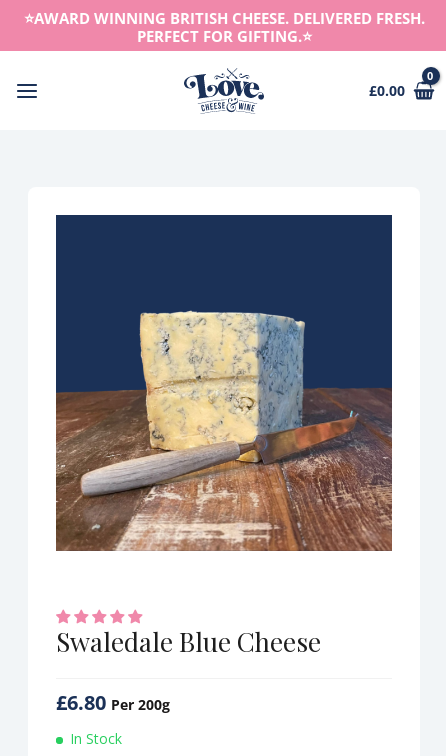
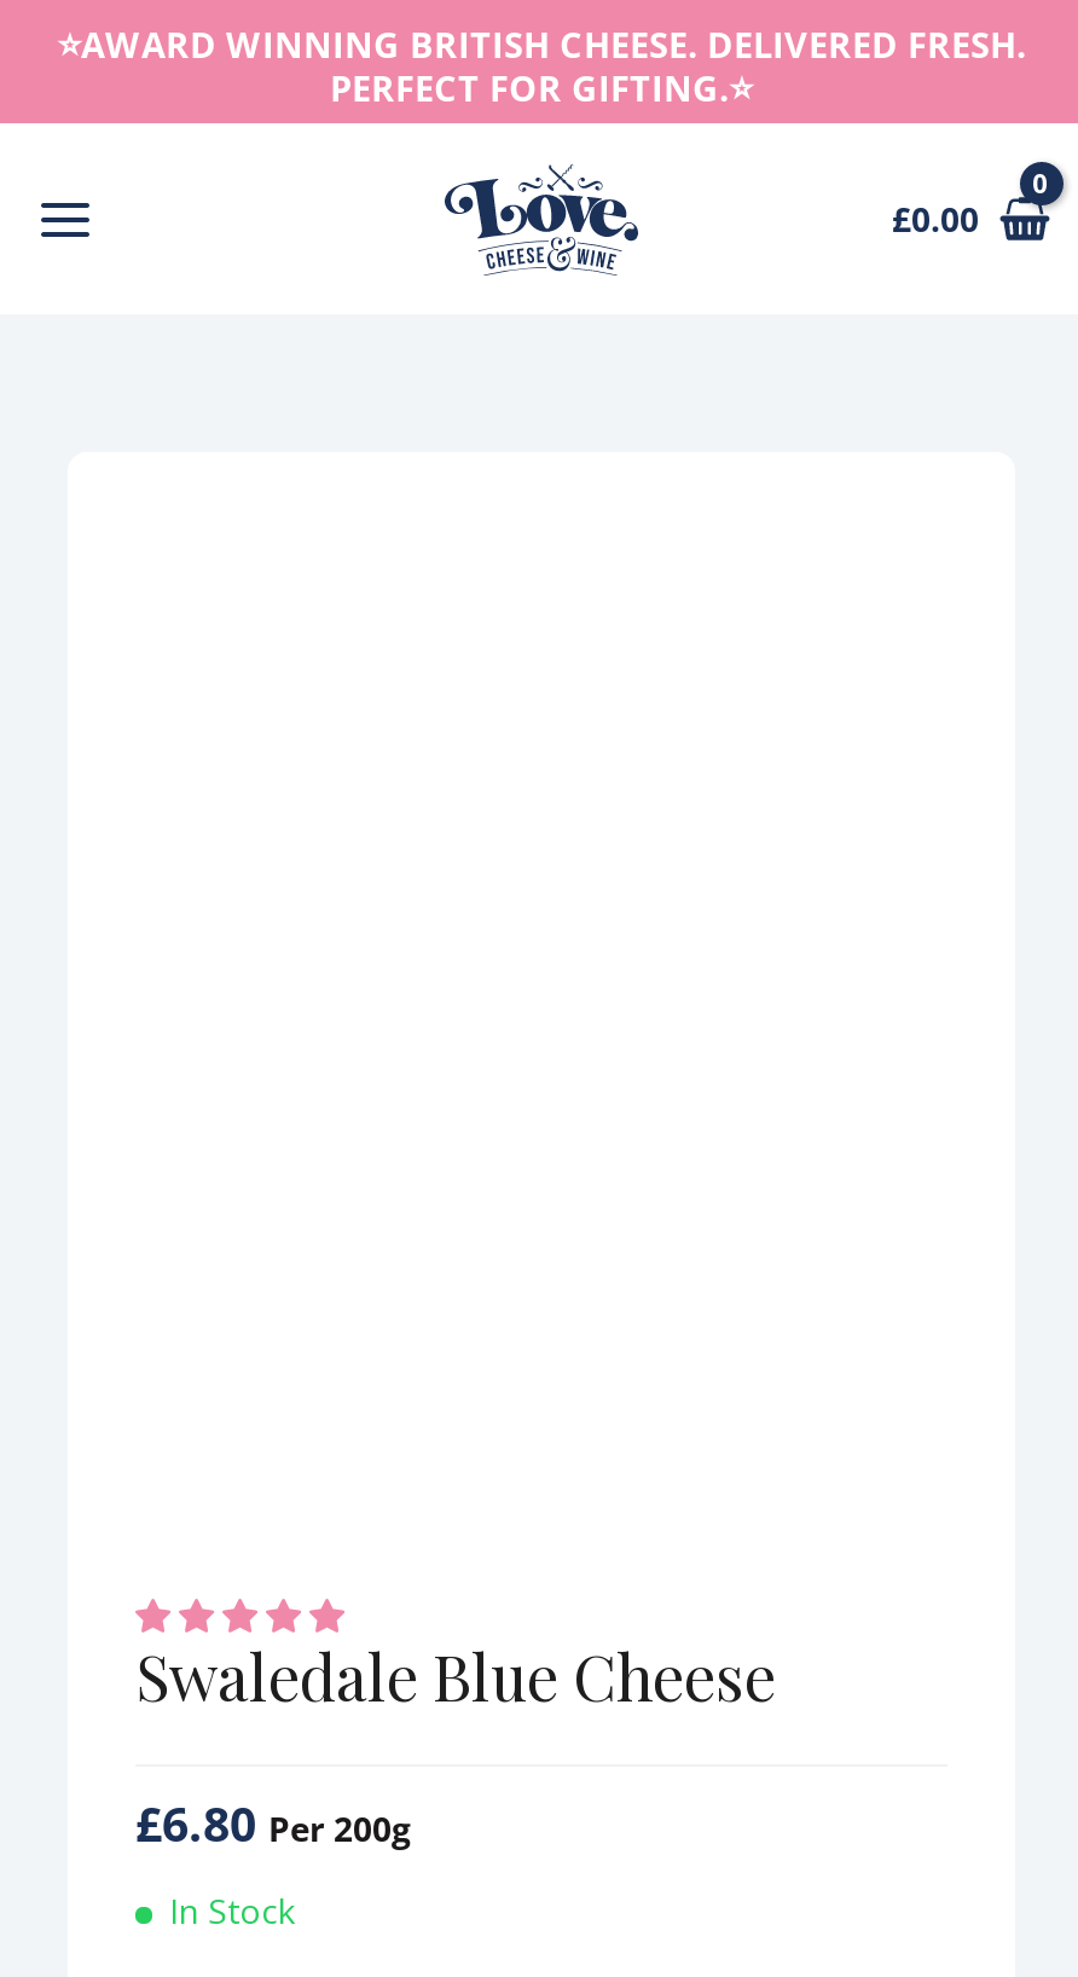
[55,214,393,552] [image] -> none

